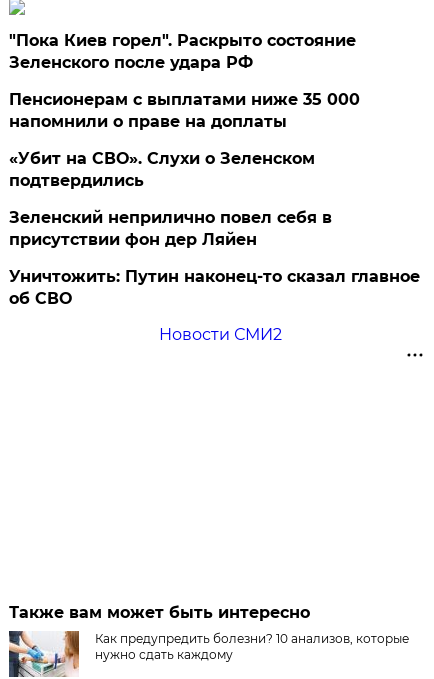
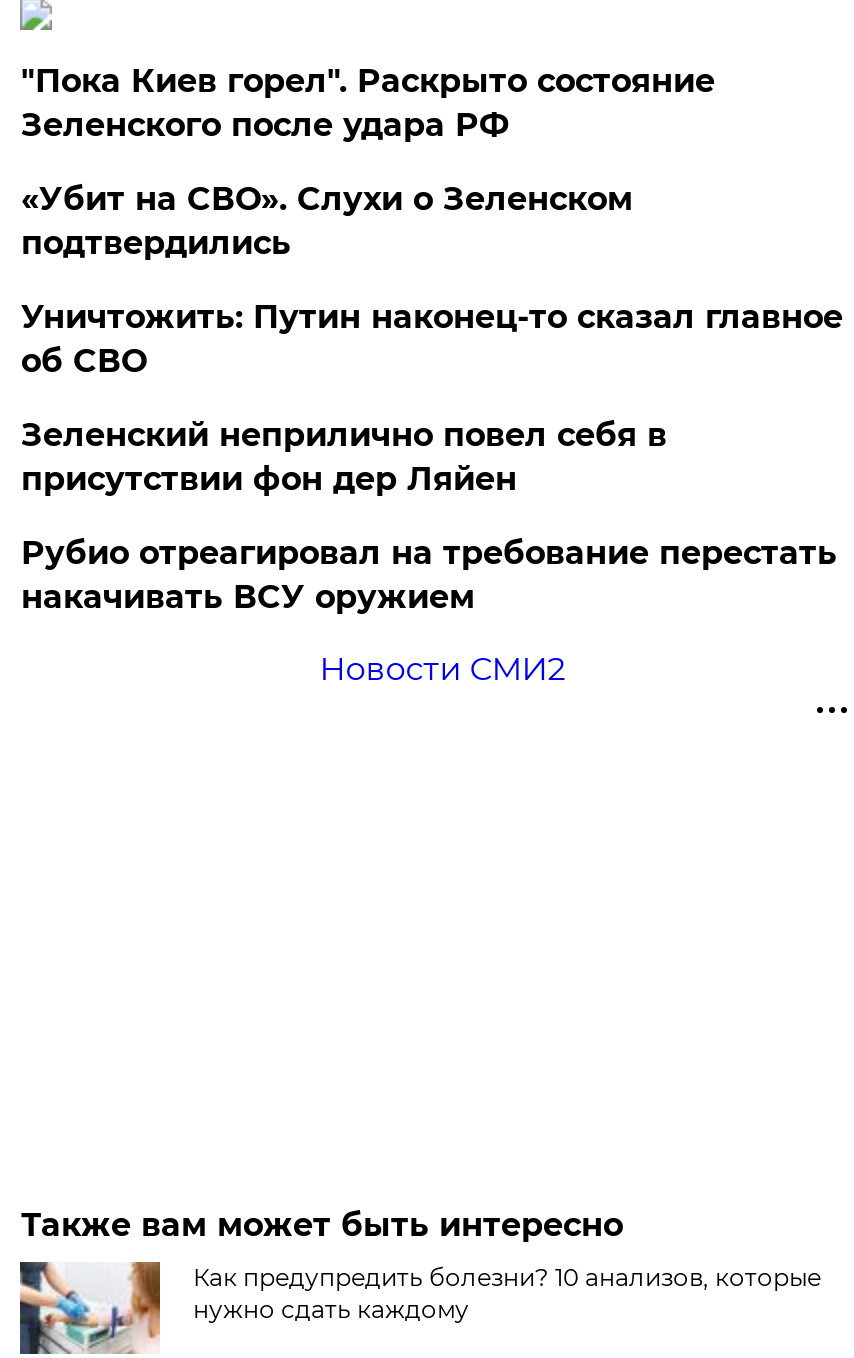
[9,90,360,131] Пенсионерам с выплатами ниже 35 000 | напомнили о праве на доплаты -> none
moved [9,149,315,190] -> [21,180,633,262]: «Убит на СВО». Слухи о Зеленском | подтвердились
none -> [21,534,837,616] Рубио отреагировал на требование перестать | накачивать ВСУ оружием
moved [9,267,420,308] -> [21,298,843,380]: Уничтожить: Путин наконец-то сказал главное | об СВО

